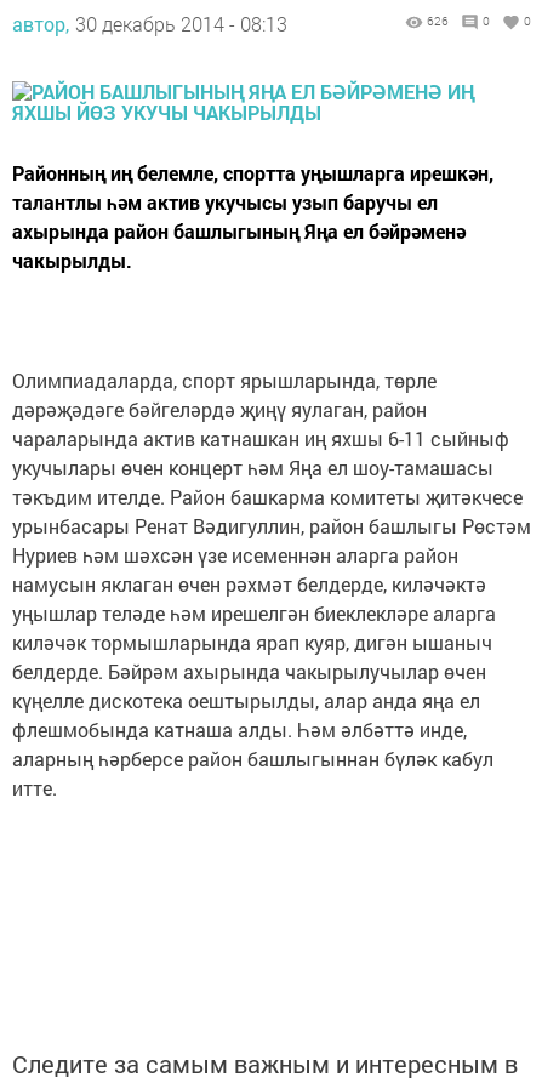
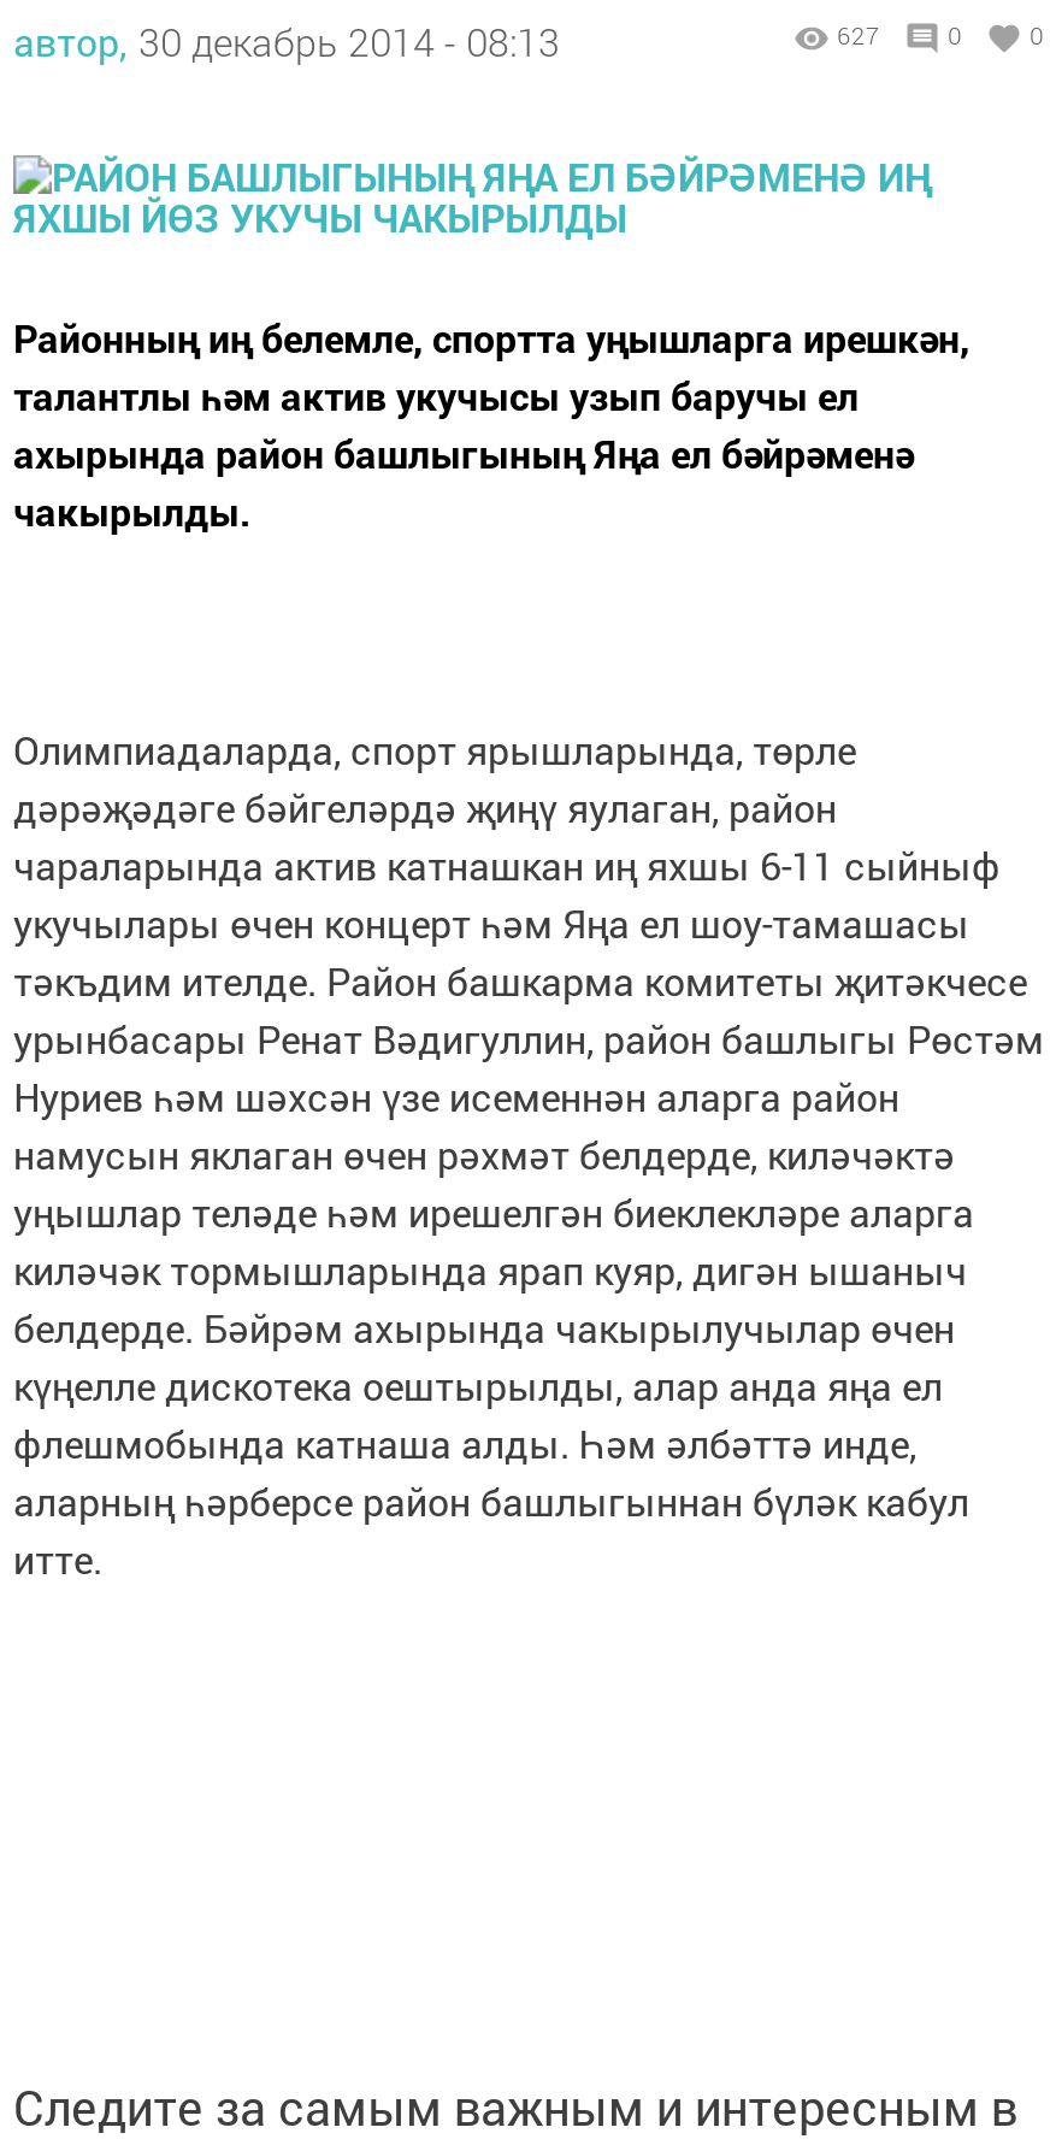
[427,14,449,29] 626 -> [837,21,880,53] 627

